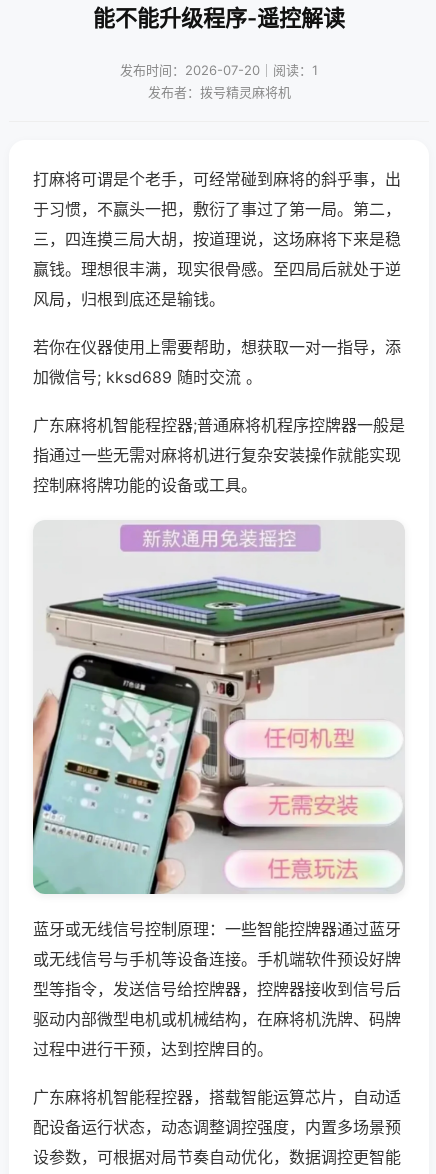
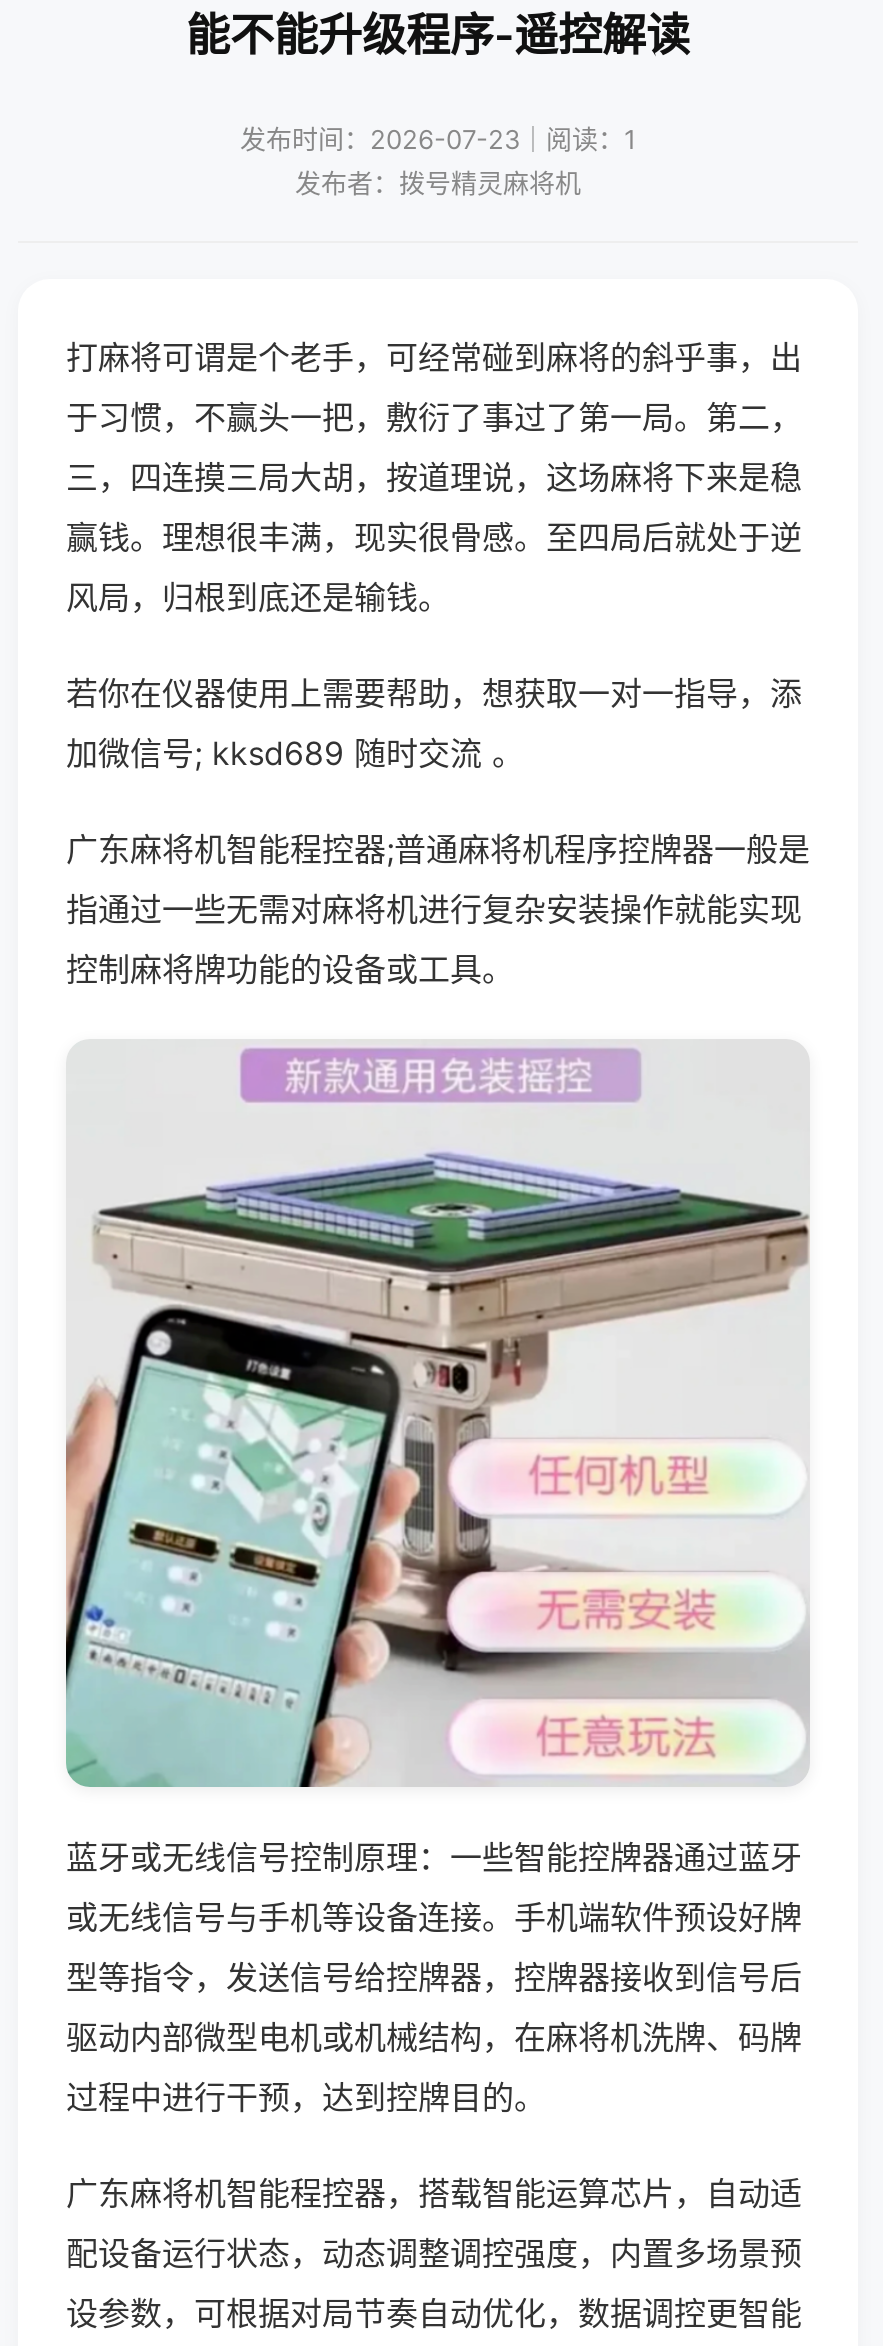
[120,62,318,78] 发布时间：2026-07-20｜阅读：1 -> [240,123,636,155] 发布时间：2026-07-23｜阅读：1

